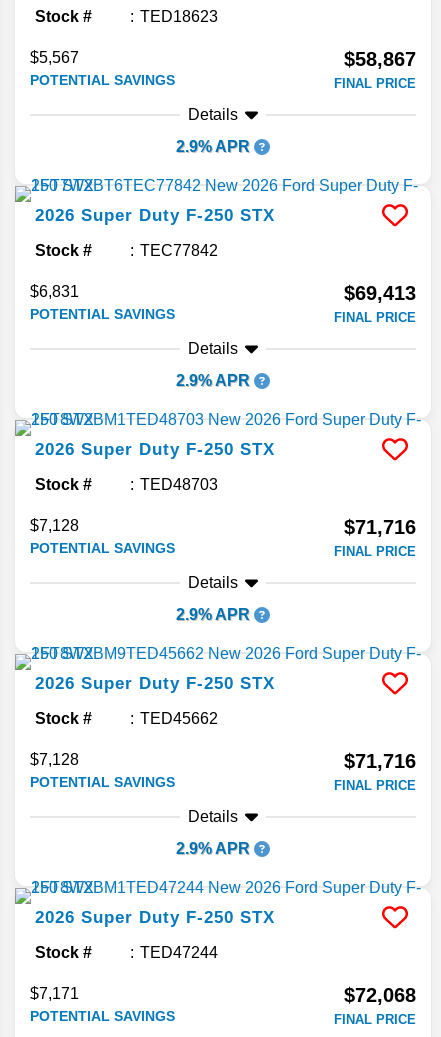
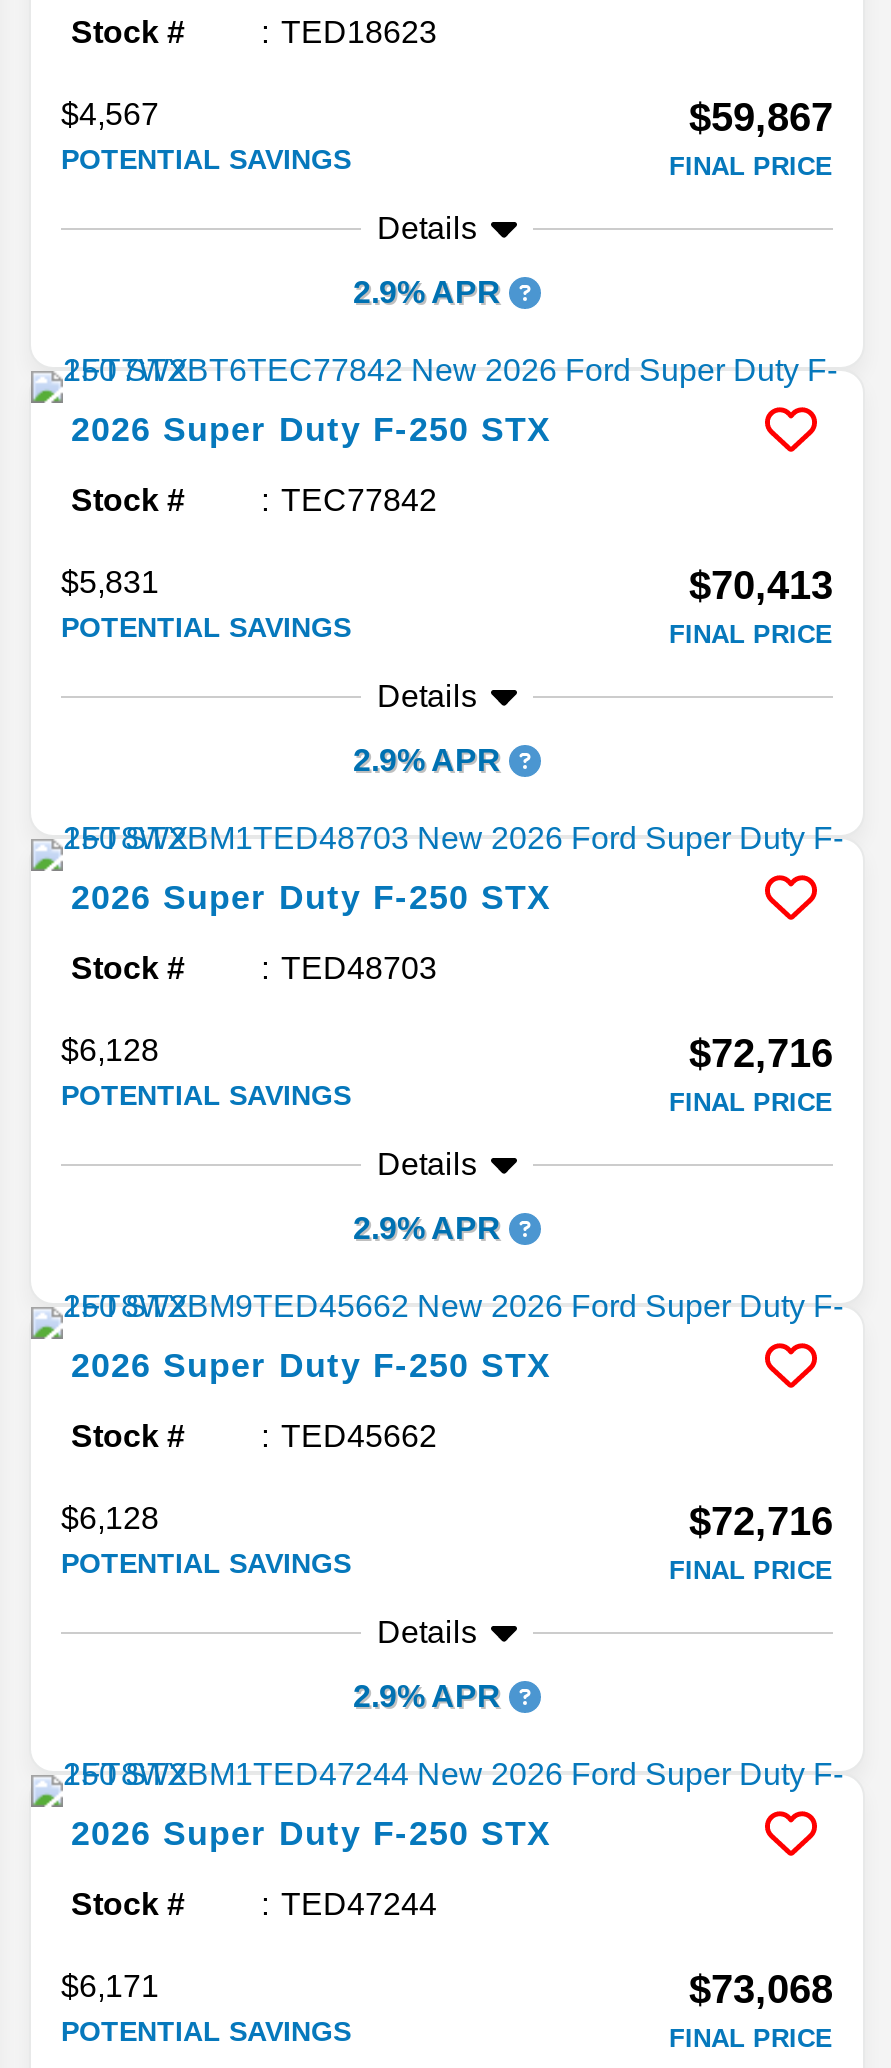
[30,49,79,66] $5,567 -> [61,98,159,132] $4,567
[344,48,416,70] $58,867 -> [689,96,833,140] $59,867
[30,283,79,300] $6,831 -> [61,566,159,600] $5,831
[344,282,416,304] $69,413 -> [689,564,833,608] $70,413
[30,517,79,534] $7,128 -> [61,1034,159,1068] $6,128
[344,516,416,538] $71,716 -> [689,1032,833,1076] $72,716
[30,751,79,768] $7,128 -> [61,1502,159,1536] $6,128
[344,750,416,772] $71,716 -> [689,1500,833,1544] $72,716
[30,985,79,1002] $7,171 -> [61,1970,159,2004] $6,171
[344,984,416,1006] $72,068 -> [689,1968,833,2012] $73,068

